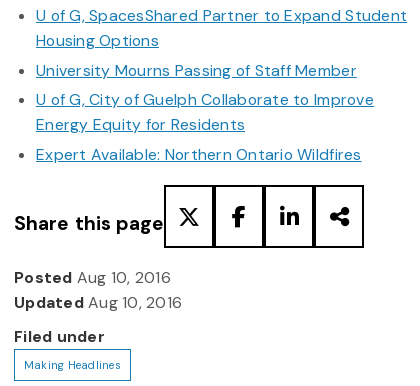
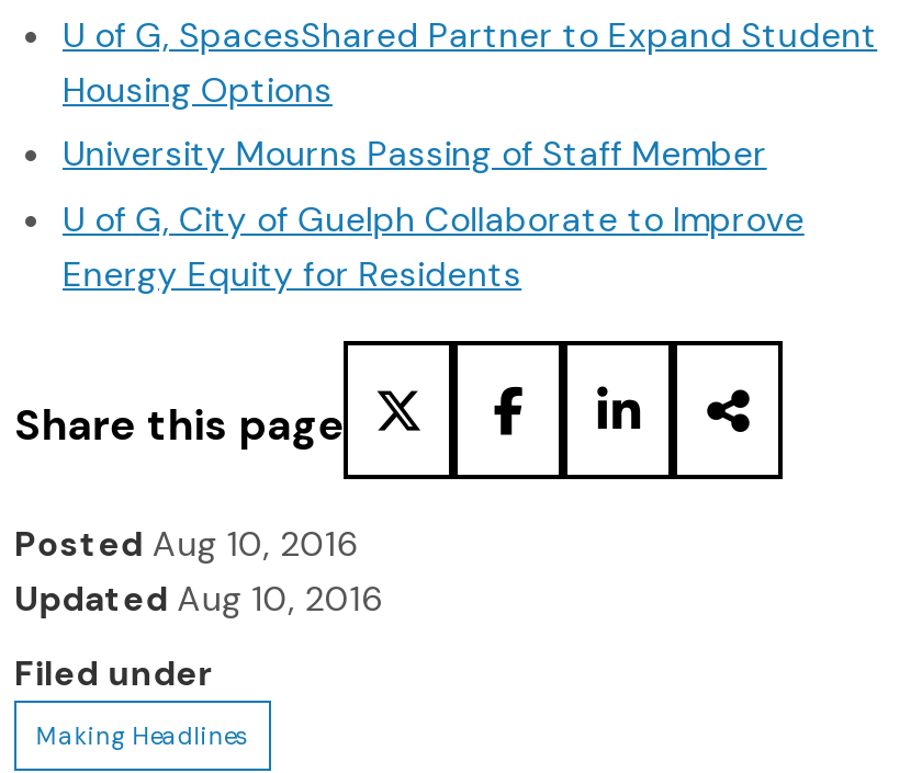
[36,143,362,164] Expert Available: Northern Ontario Wildfires -> none

